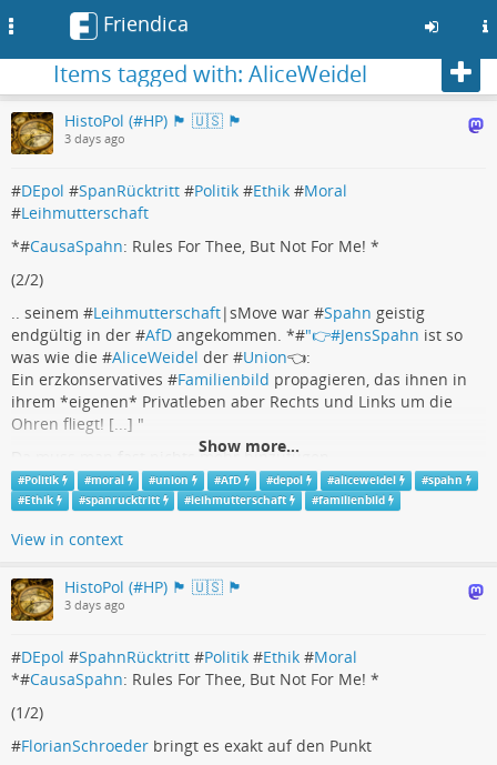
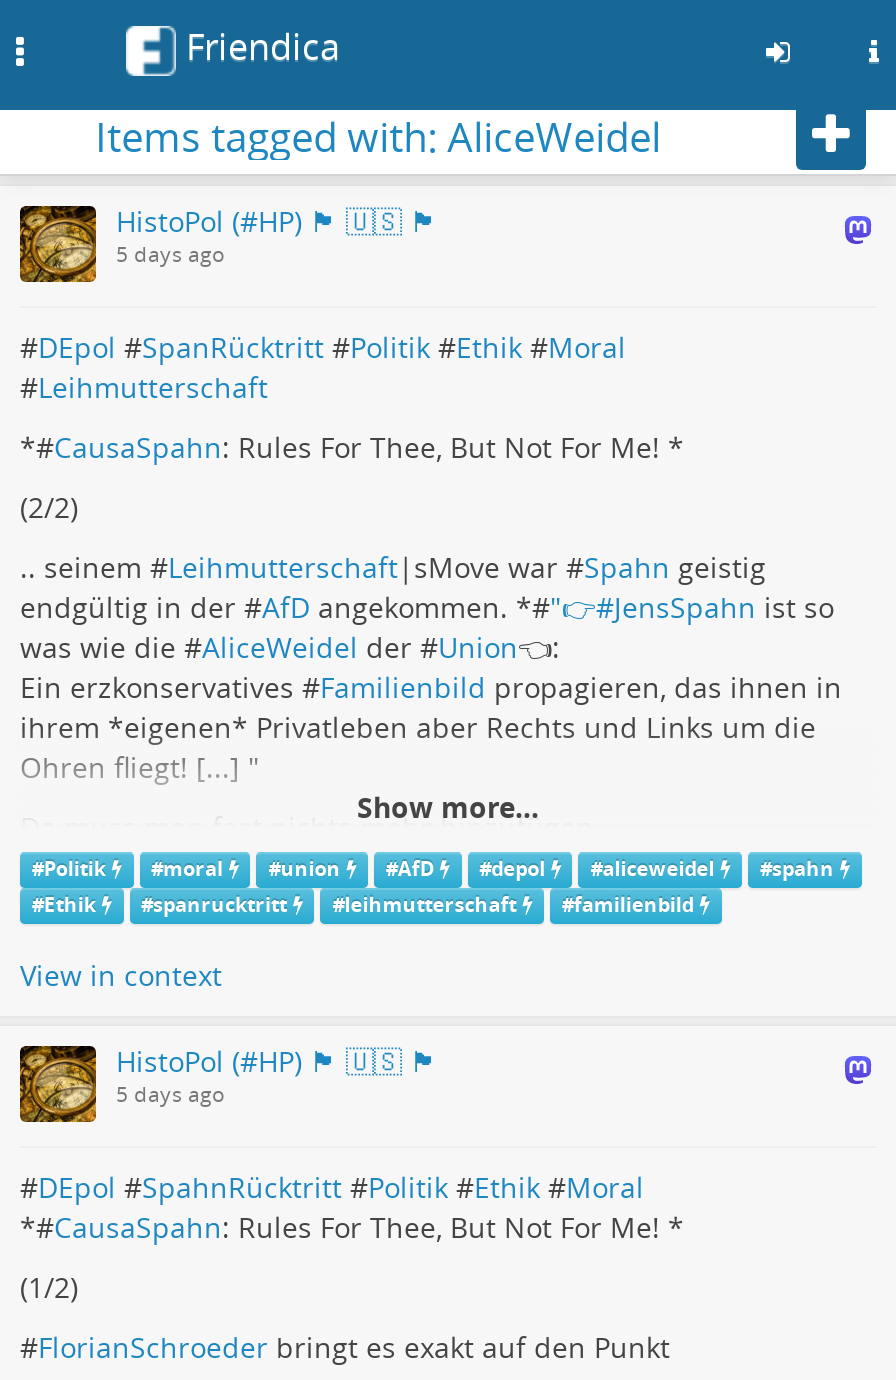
[64,131,125,147] 3 days ago -> [116,240,226,268] 5 days ago
[64,597,125,613] 3 days ago -> [116,1080,226,1108] 5 days ago

